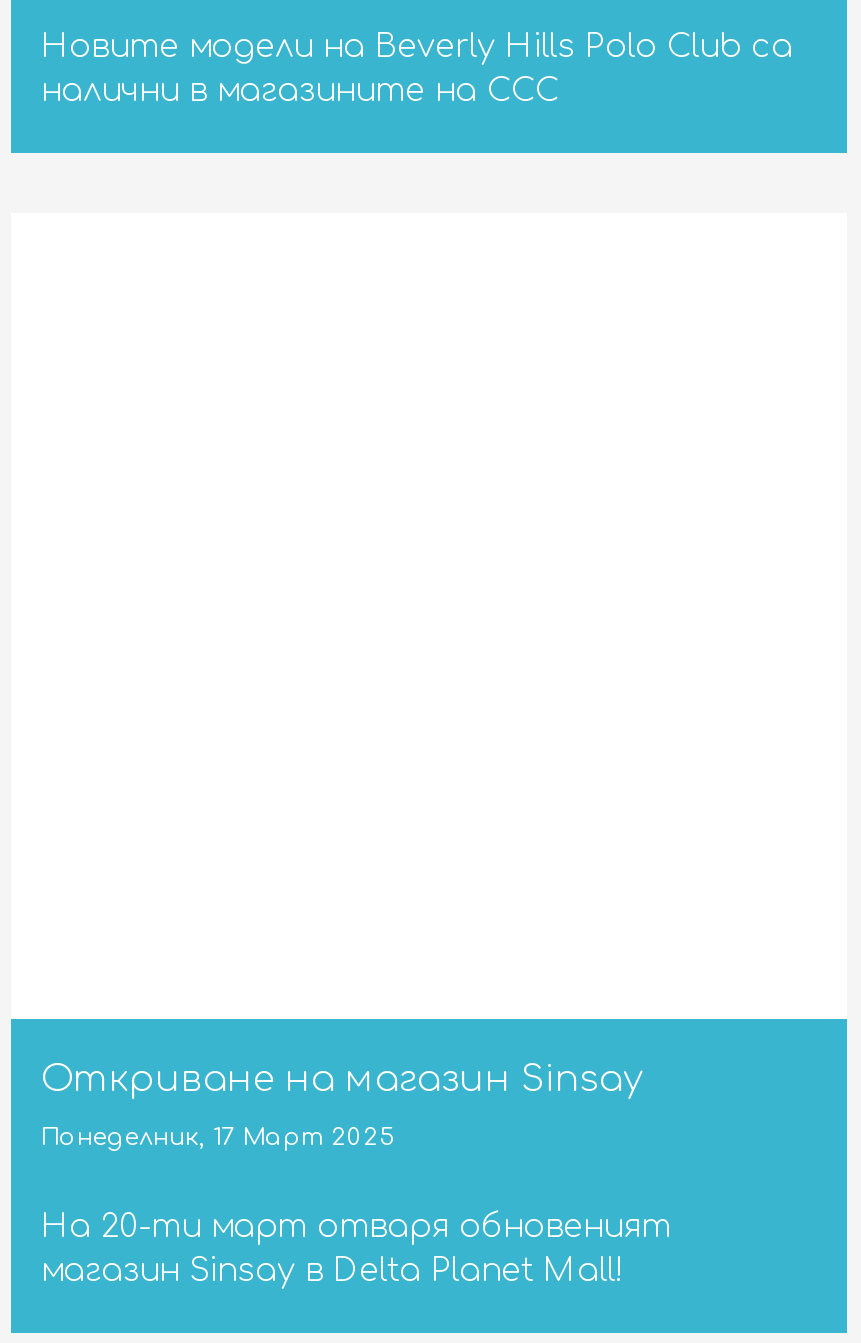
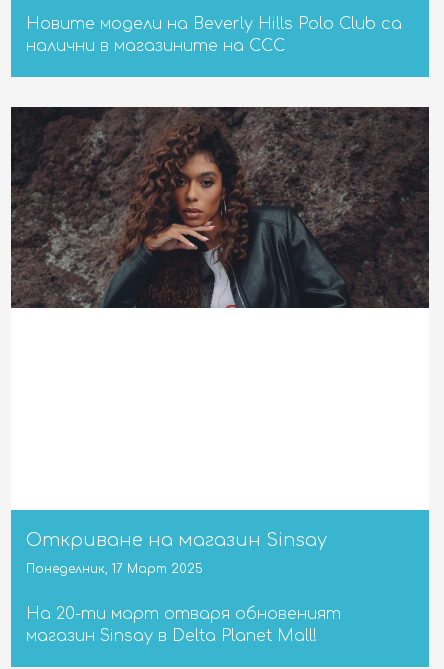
none -> [10,106,430,309] [image]

